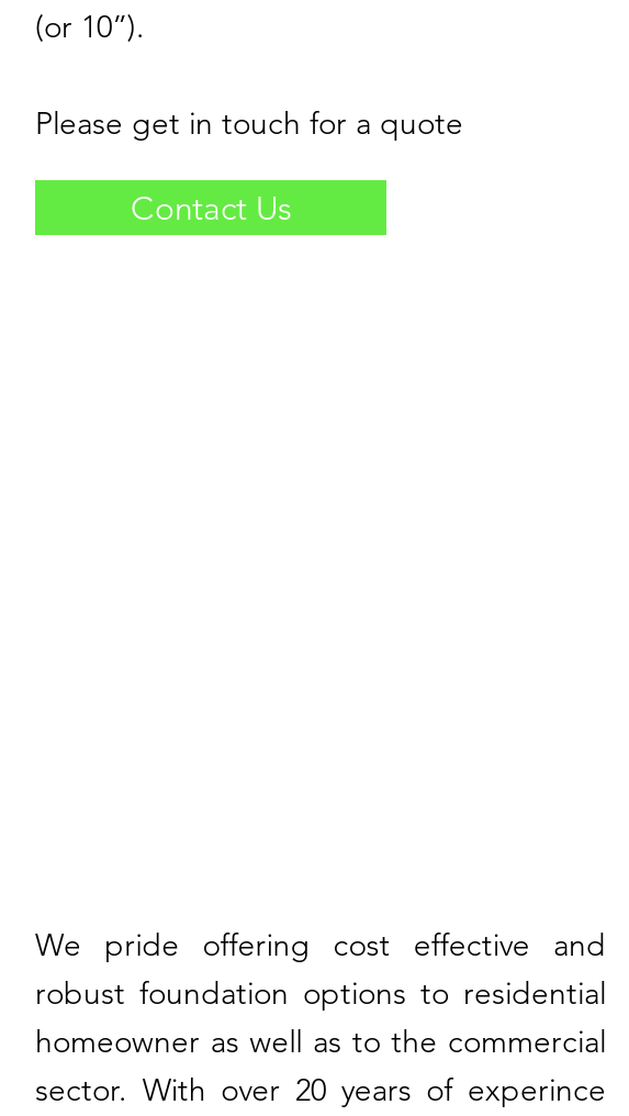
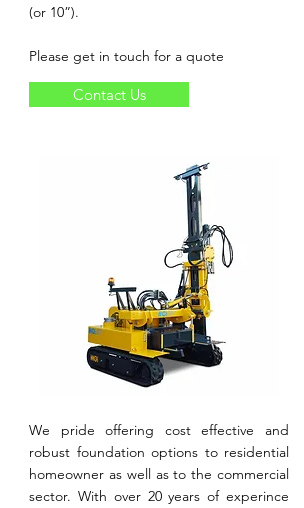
none -> [86,162,234,389] [image]

